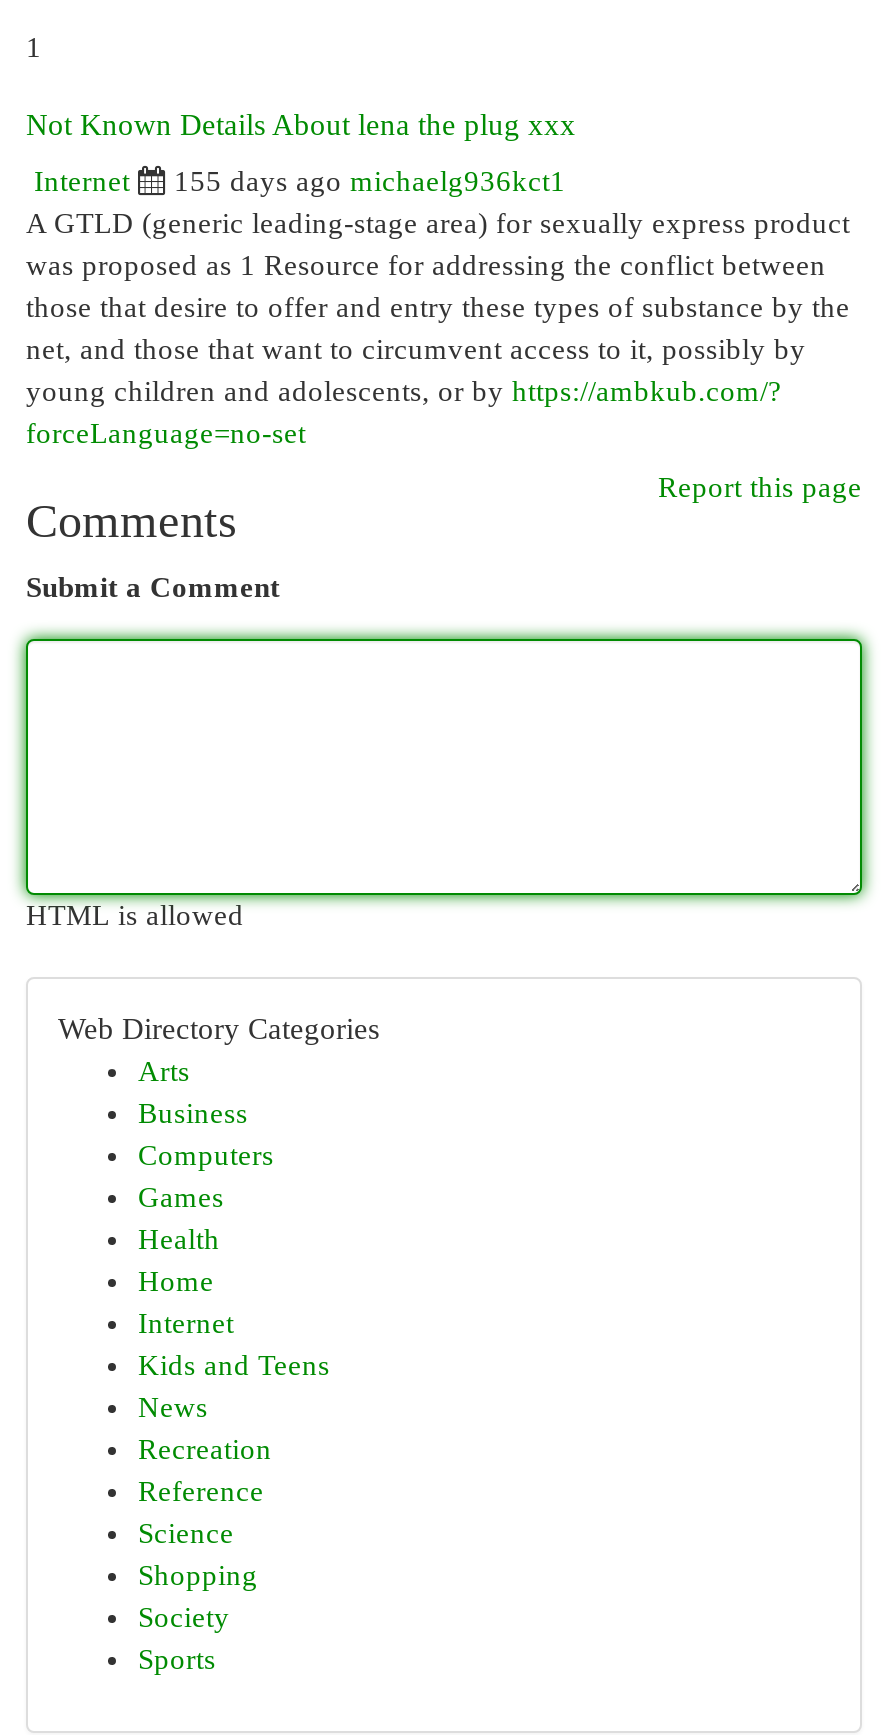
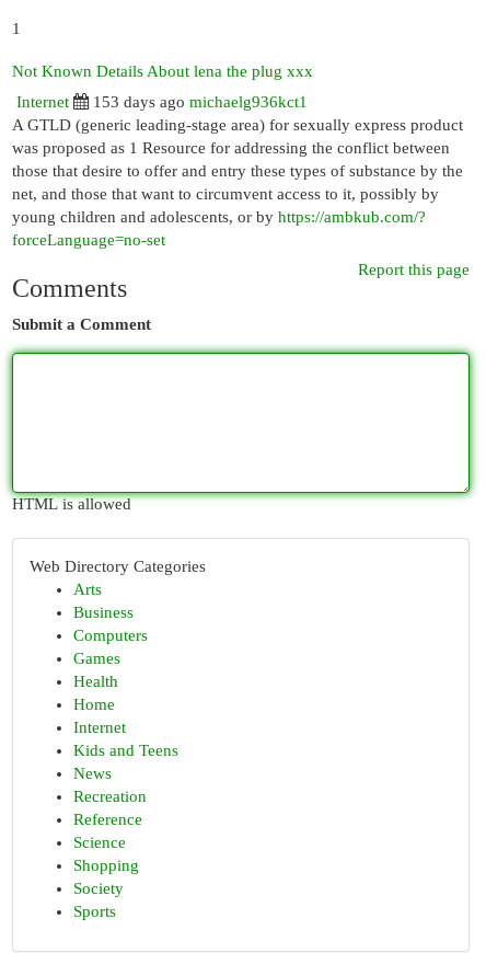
[174,165,566,197] 155 days ago michaelg936kct1 -> [93,93,308,111] 153 days ago michaelg936kct1

